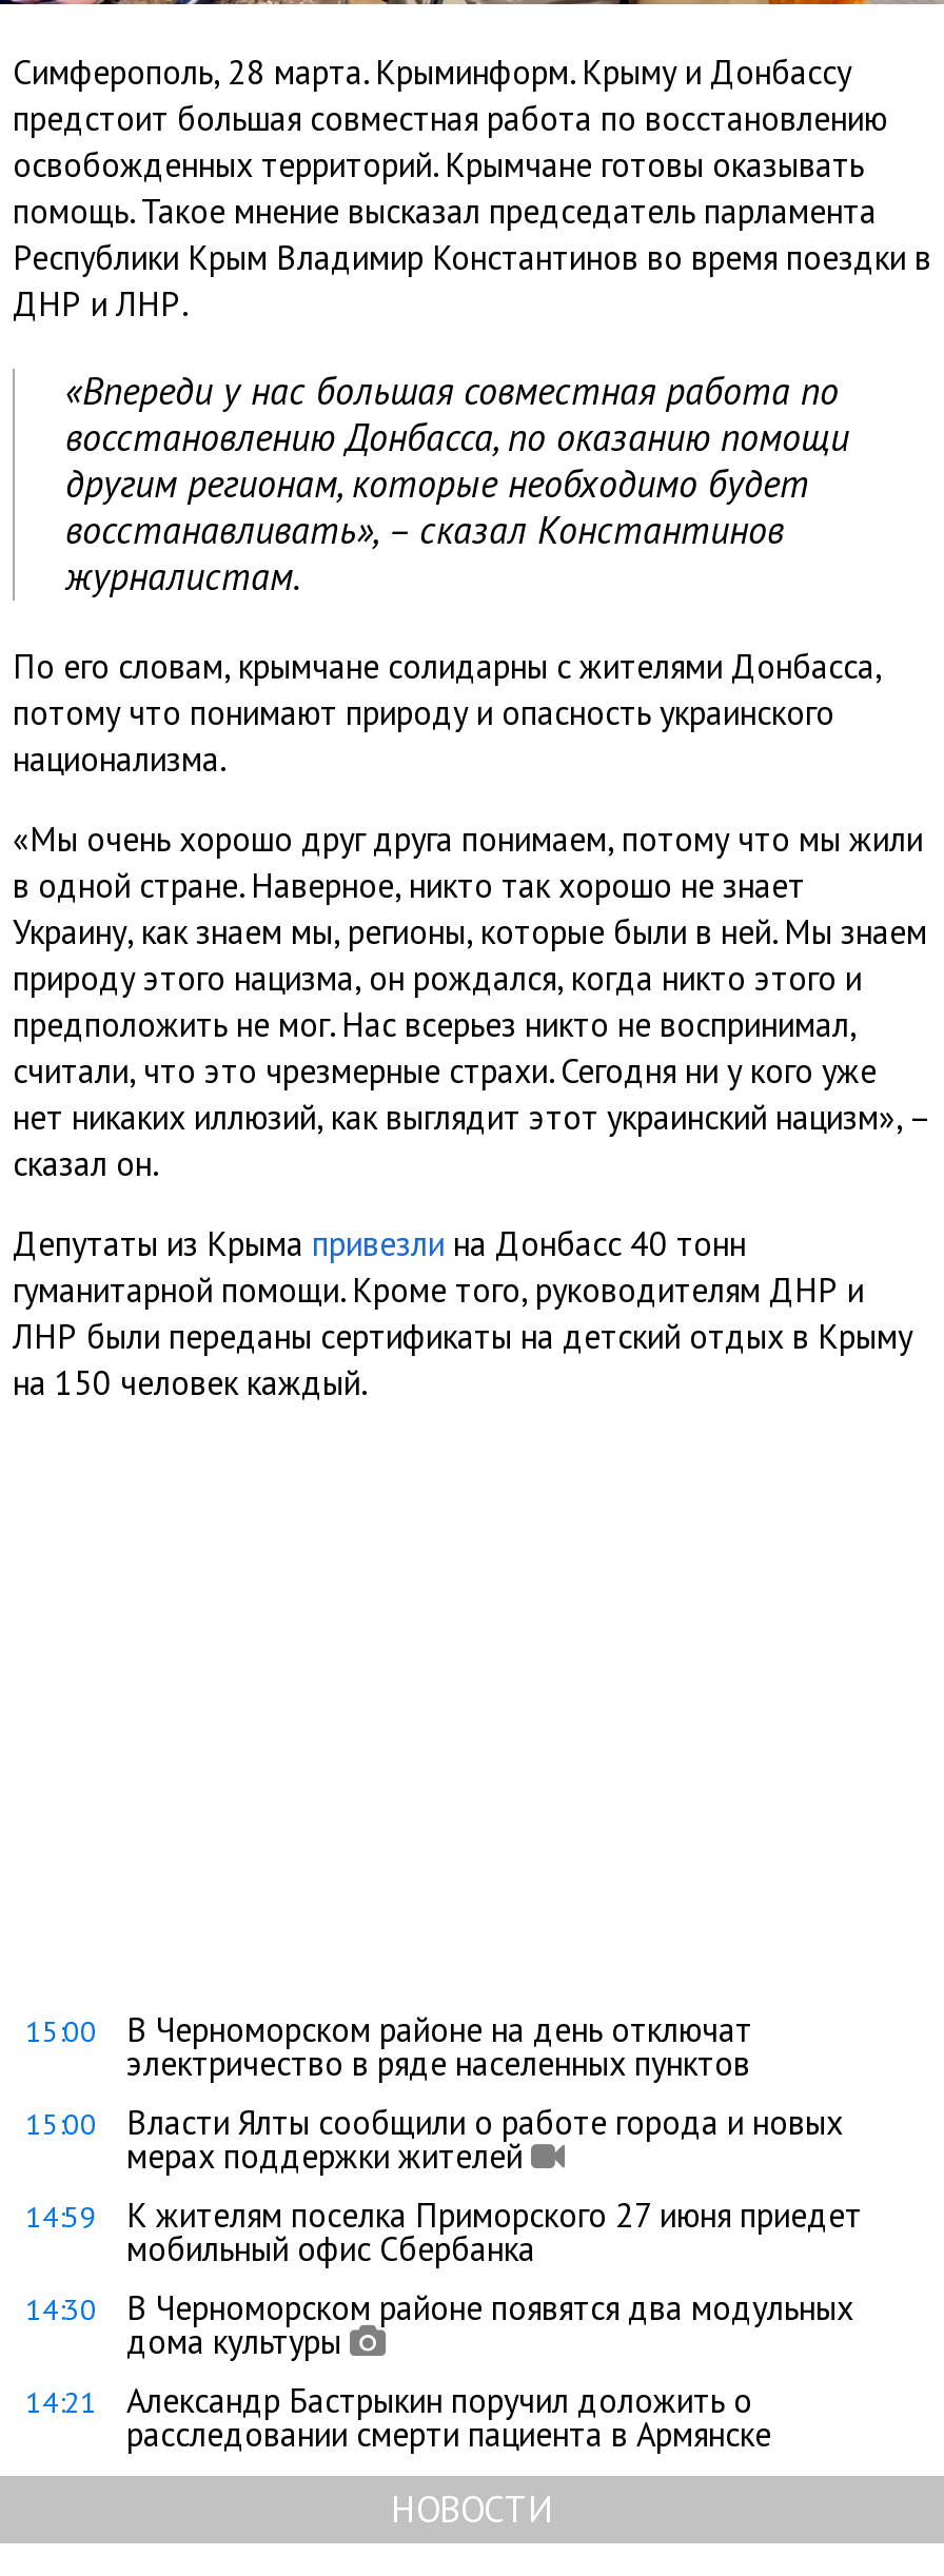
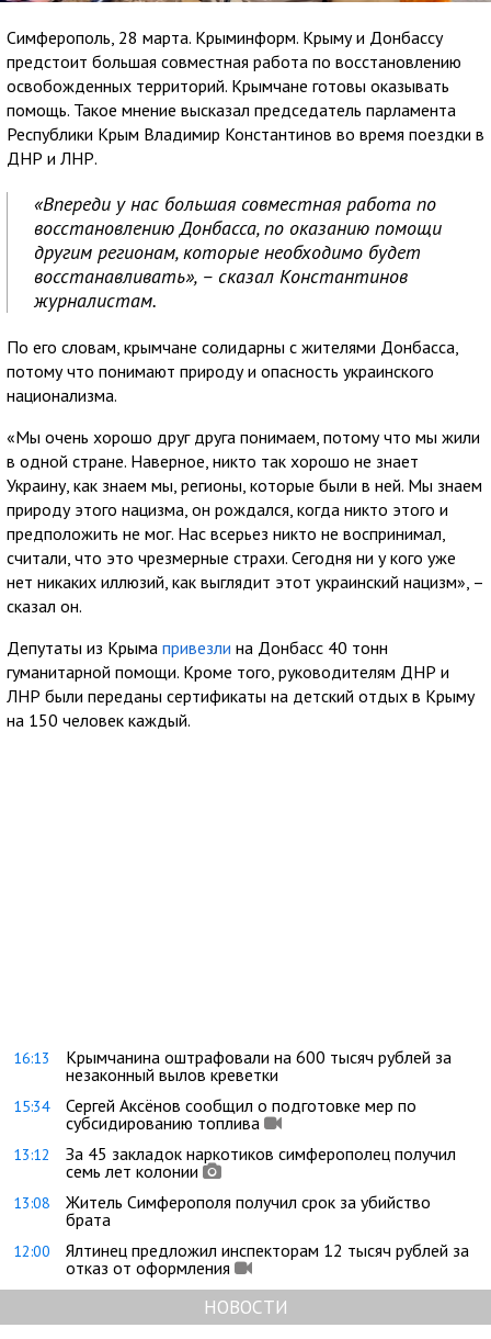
[25,2008,752,2084] 15:00 | В Черноморском районе на день отключат | электричество в ряде населенных пунктов -> [13,1046,452,1085] 16:13 | Крымчанина оштрафовали на 600 тысяч рублей за | незаконный вылов креветки
[25,2100,843,2176] 15:00 | Власти Ялты сообщили о работе города и новых | мерах поддержки жителей -> [13,1094,416,1134] 15:34 | Сергей Аксёнов сообщил о подготовке мер по | субсидированию топлива
[25,2193,862,2269] 14:59 | К жителям поселка Приморского 27 июня приедет | мобильный офис Сбербанка -> [13,1142,456,1182] 13:12 | За 45 закладок наркотиков симферополец получил | семь лет колонии
[25,2286,853,2362] 14:30 | В Черноморском районе появятся два модульных | дома культуры -> [13,1191,431,1230] 13:08 | Житель Симферополя получил срок за убийство | брата
[25,2379,771,2454] 14:21 | Александр Бастрыкин поручил доложить о | расследовании смерти пациента в Армянске -> [13,1239,469,1278] 12:00 | Ялтинец предложил инспекторам 12 тысяч рублей за | отказ от оформления

